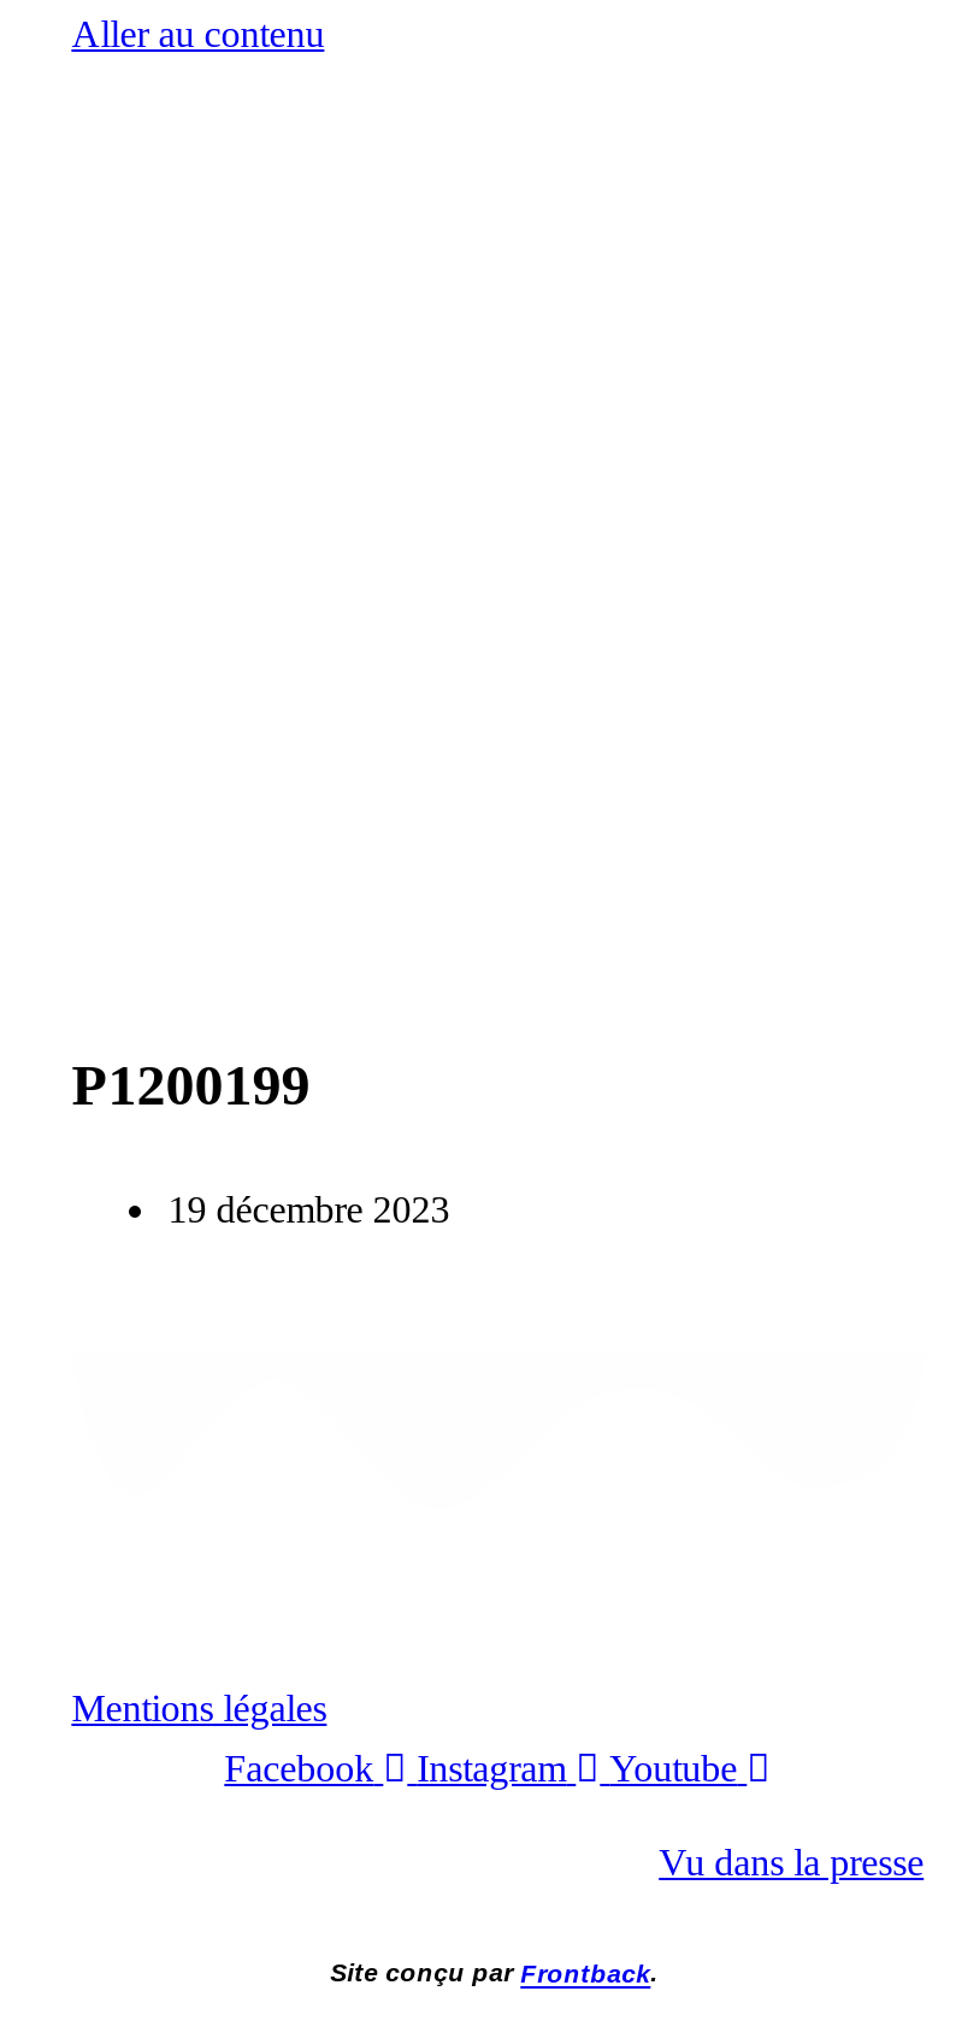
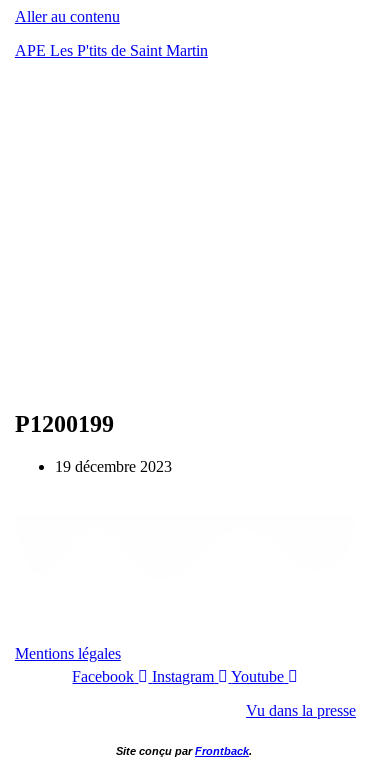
none -> [15,42,208,59] APE Les P'tits de Saint Martin

